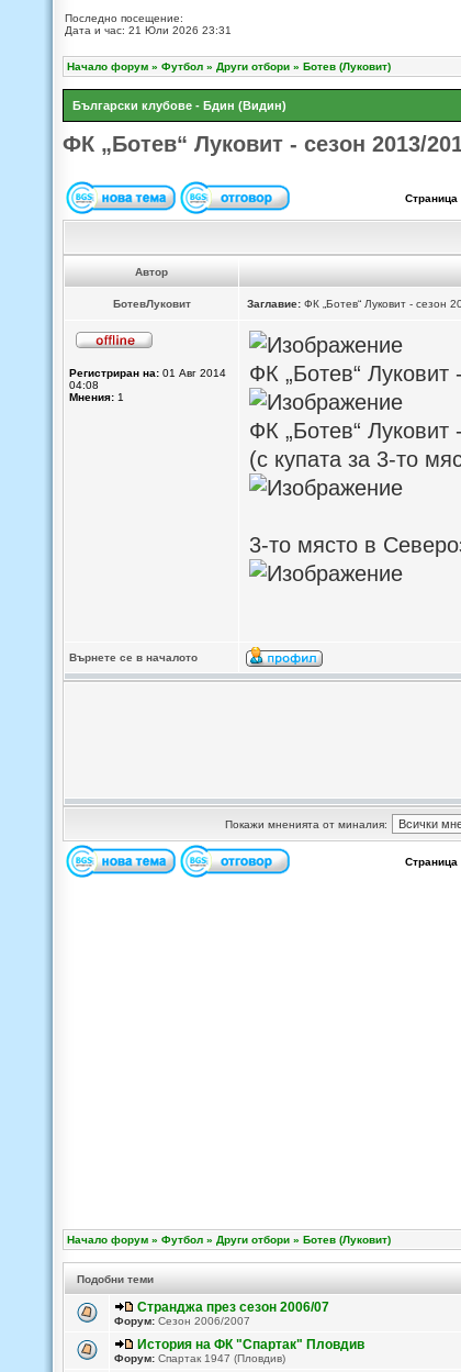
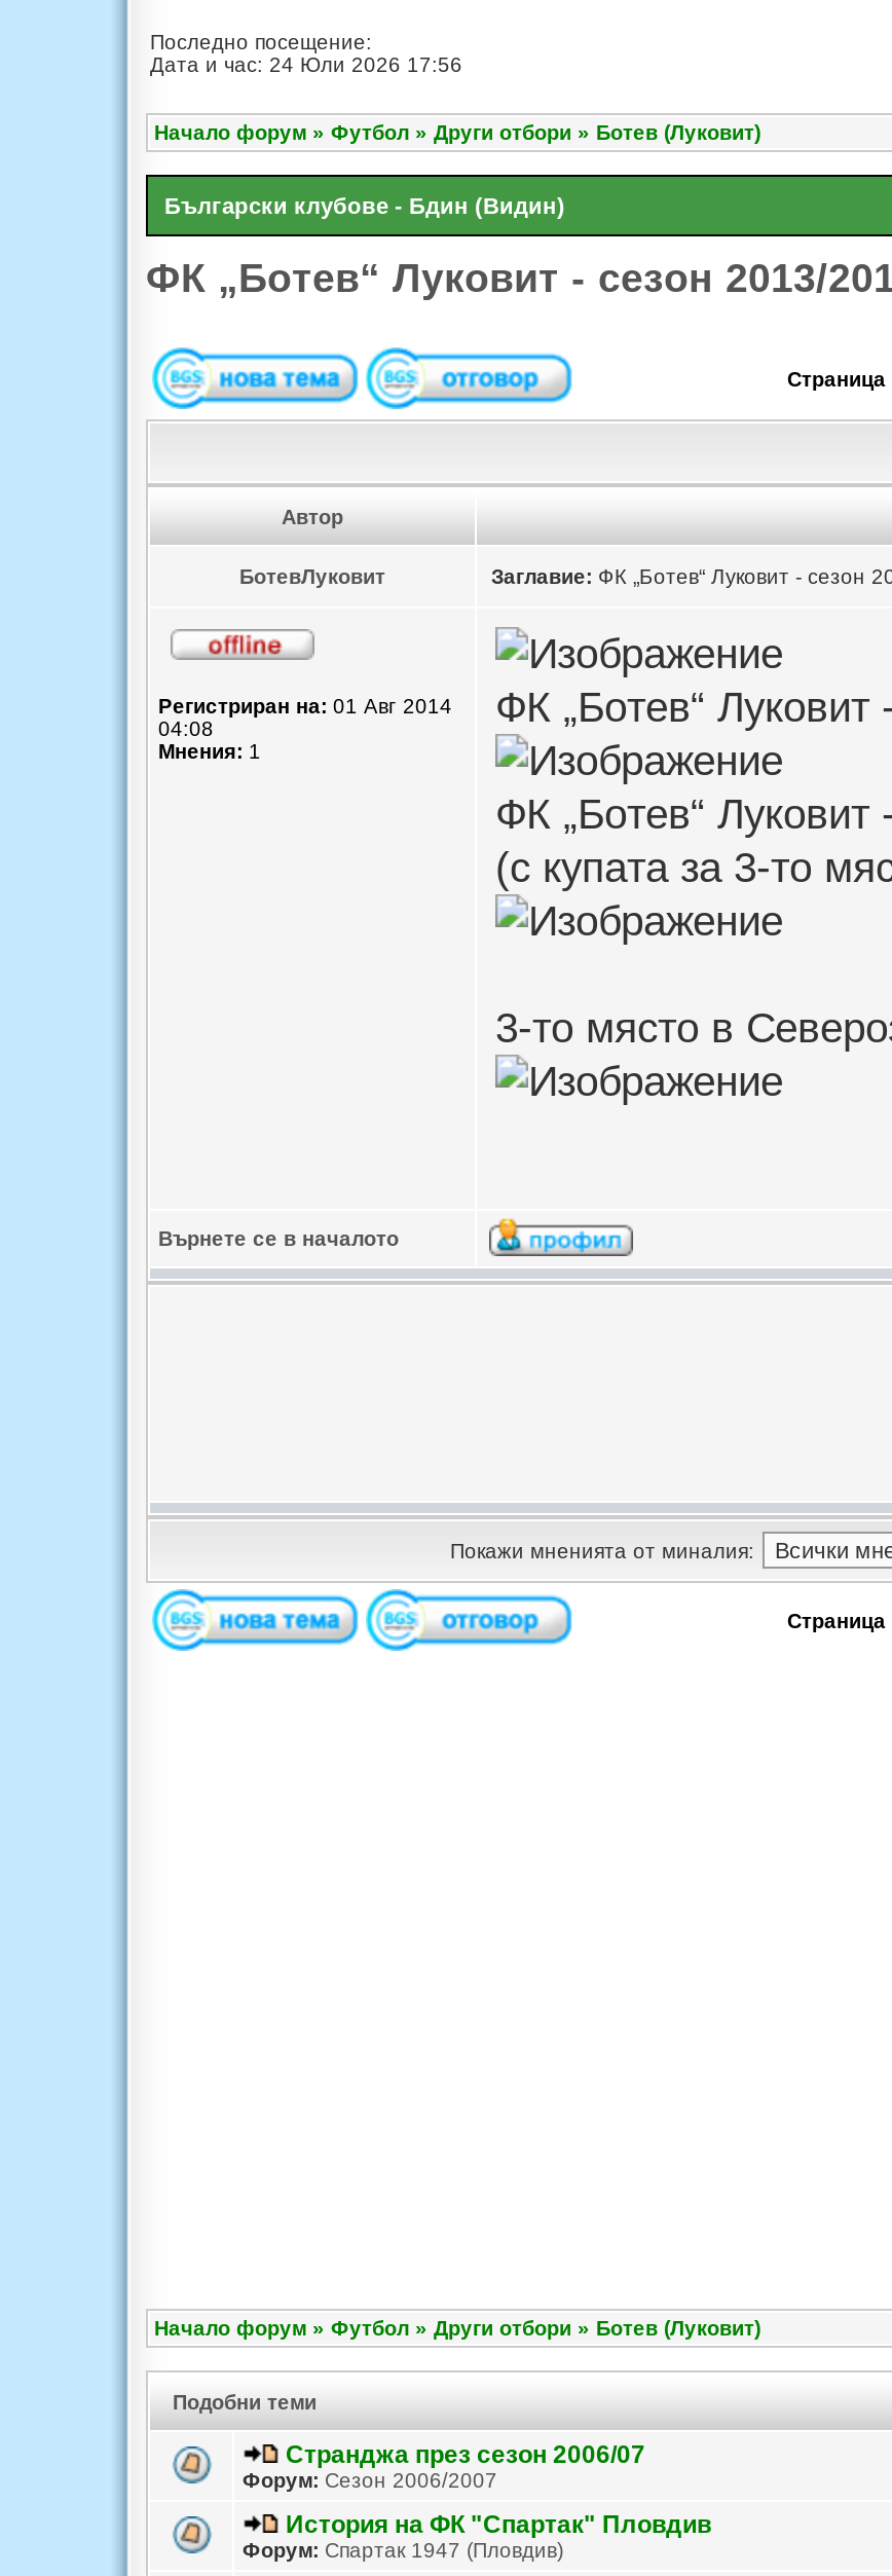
[65,24,232,36] Дата и час: 21 Юли 2026 23:31 -> [150,53,462,76] Дата и час: 24 Юли 2026 17:56

